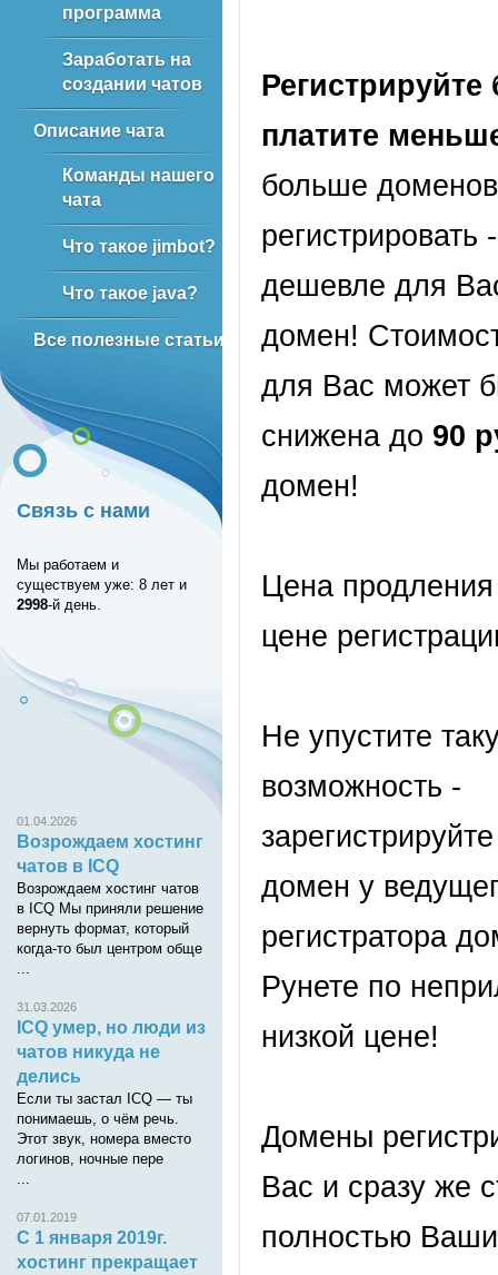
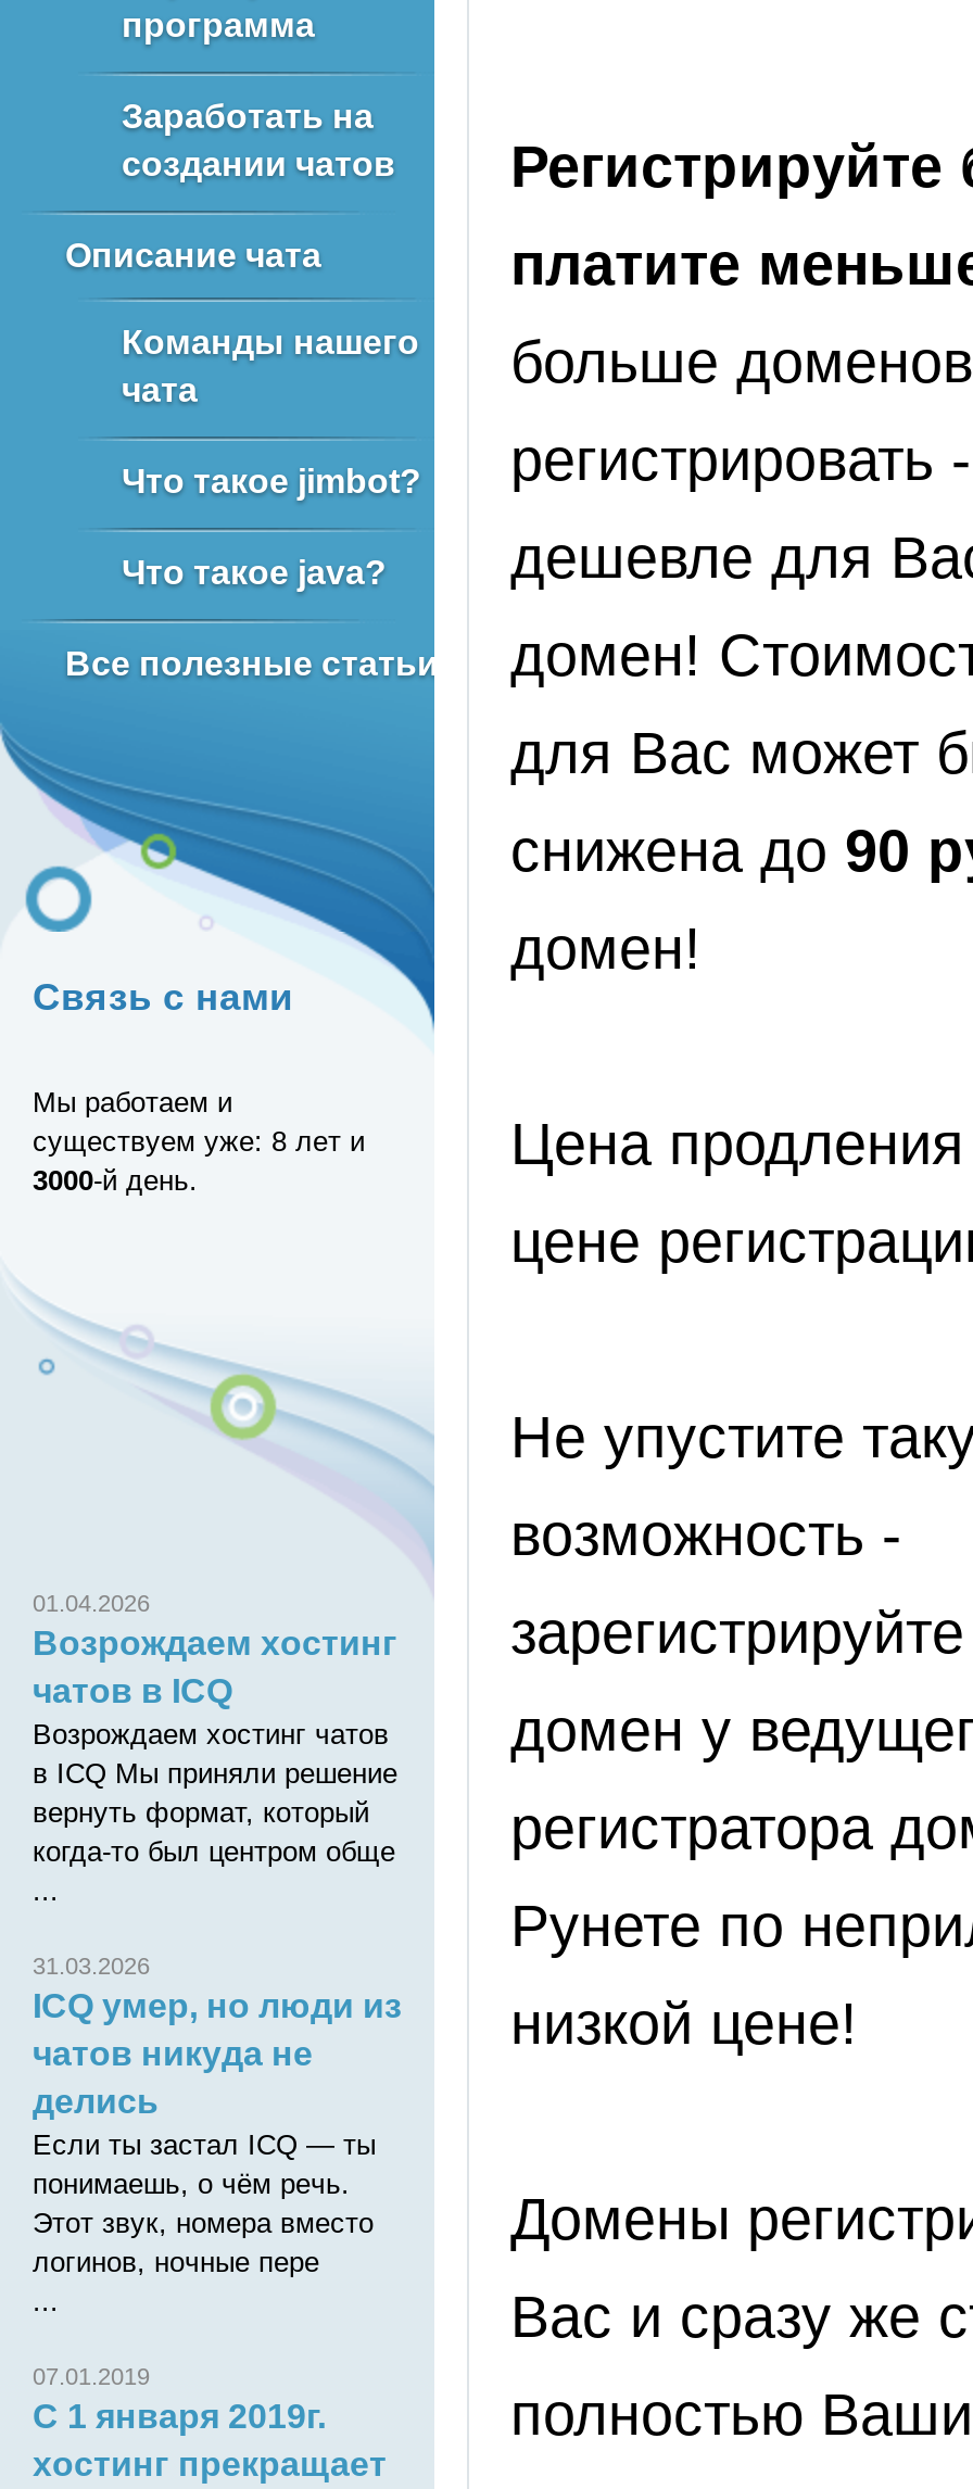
[17,596,101,613] 2998-й день. -> [33,1163,198,1196] 3000-й день.

